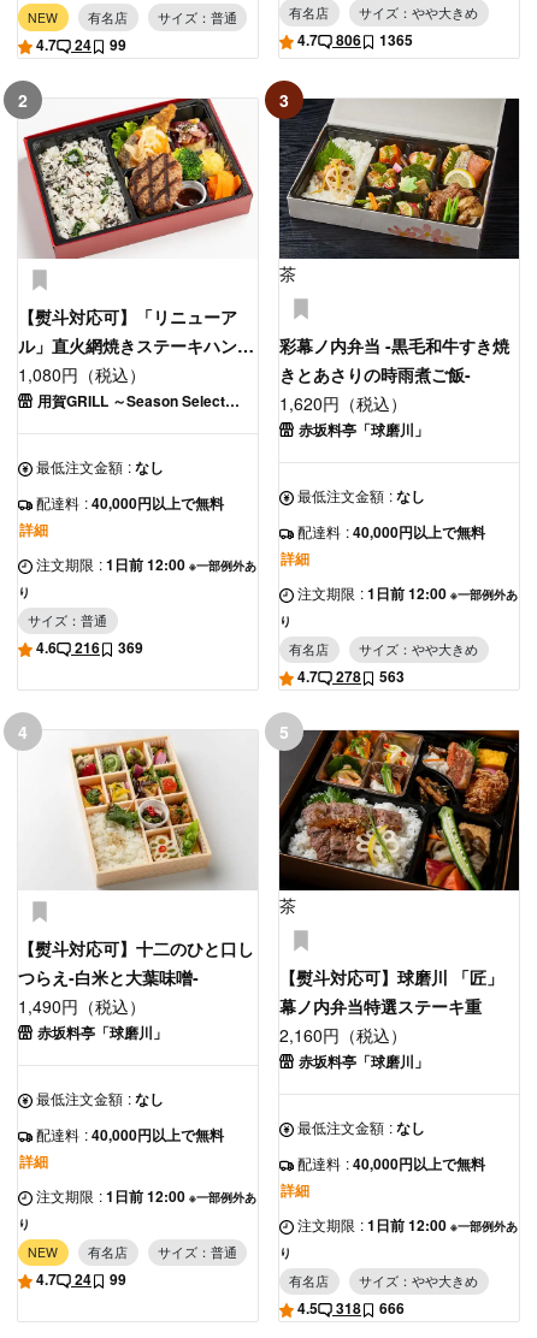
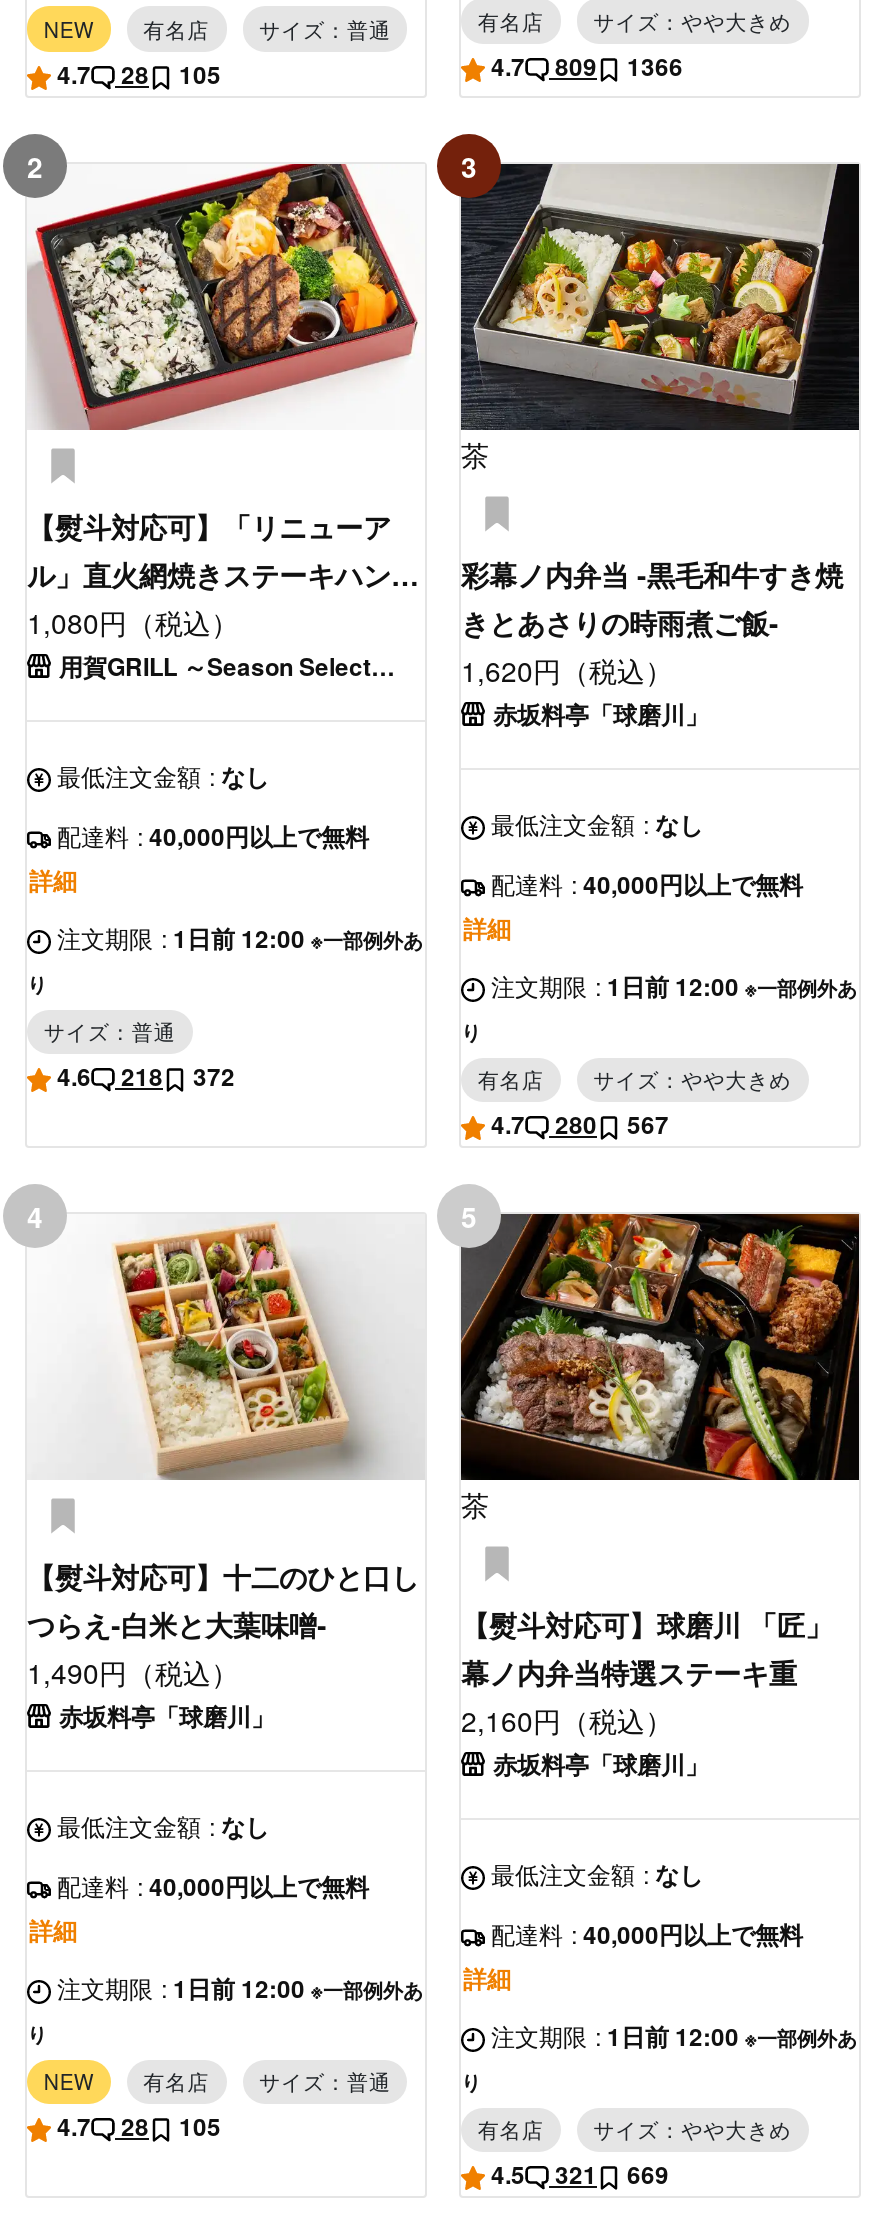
[75,34,92,55] 24 -> [121,56,149,92] 28
[110,34,126,55] 99 -> [179,56,221,92] 105
[336,29,361,51] 806 -> [555,48,597,84] 809
[379,29,413,51] 1365 -> [627,48,683,84] 1366
[75,637,100,658] 216 -> [121,1058,163,1094] 218
[118,637,143,658] 369 -> [193,1058,235,1094] 372
[336,666,361,687] 278 -> [555,1106,597,1142] 280
[379,666,405,687] 563 -> [627,1106,669,1142] 567
[75,1268,92,1290] 24 -> [121,2108,149,2144] 28
[110,1268,126,1290] 99 -> [179,2108,221,2144] 105
[336,1297,361,1319] 318 -> [555,2156,597,2192] 321
[379,1297,405,1319] 666 -> [627,2156,669,2192] 669

